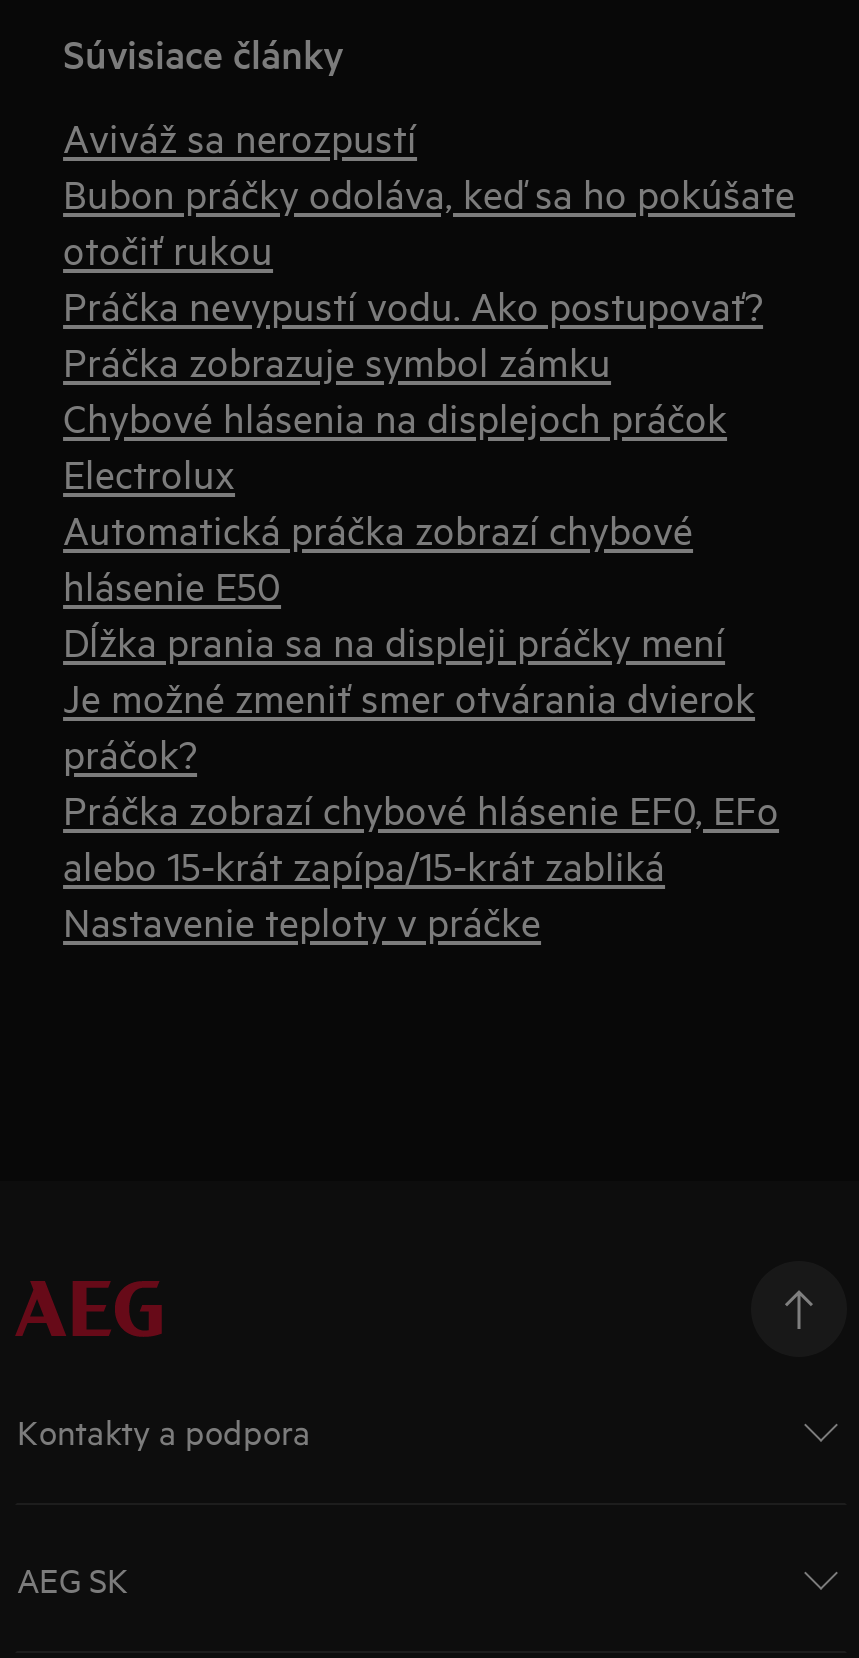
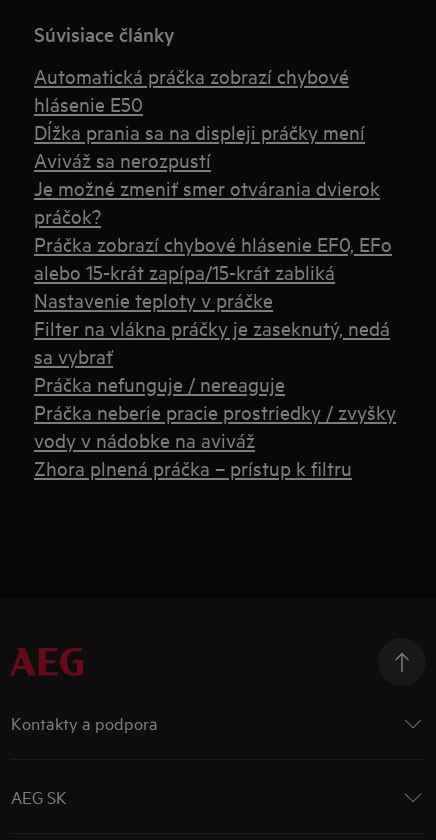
moved [63,111,417,161] -> [34,147,211,172]: Aviváž sa nerozpustí
[63,167,795,497] Bubon práčky odoláva, keď sa ho pokúšate | otočiť rukou | Práčka nevypustí vodu. Ako postupovať? | Práčka zobrazuje symbol zámku | Chybové hlásenia na displejoch práčok | Electrolux -> none
moved [63,503,725,665] -> [34,63,365,144]: Automatická práčka zobrazí chybové | hlásenie E50 | Dĺžka prania sa na displeji práčky mení
moved [63,671,755,945] -> [34,175,380,312]: Je možné zmeniť smer otvárania dvierok | práčok? | alebo 15-krát zapípa/15-krát zabliká | Nastavenie teploty v práčke
none -> [34,315,396,480] Filter na vlákna práčky je zaseknutý, nedá | sa vybrať | Práčka nefunguje / nereaguje | Práčka neberie pracie prostriedky / zvyšky | vody v nádobke na aviváž | Zhora plnená práčka – prístup k filtru

